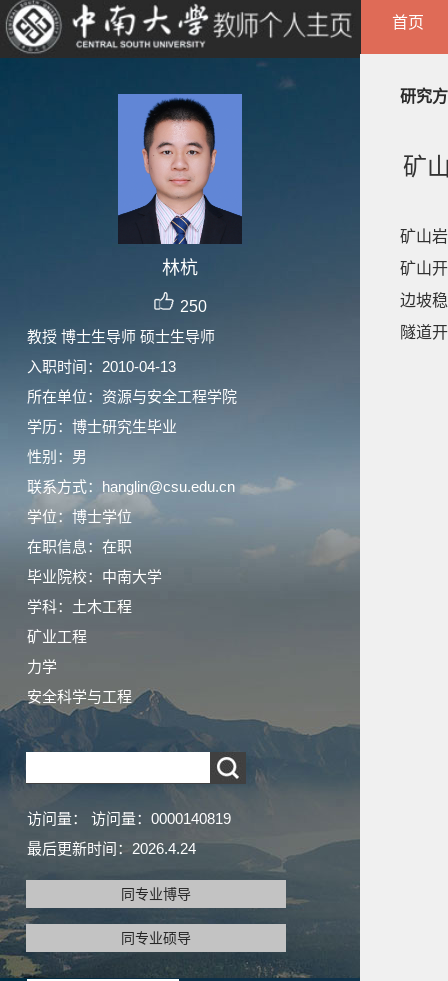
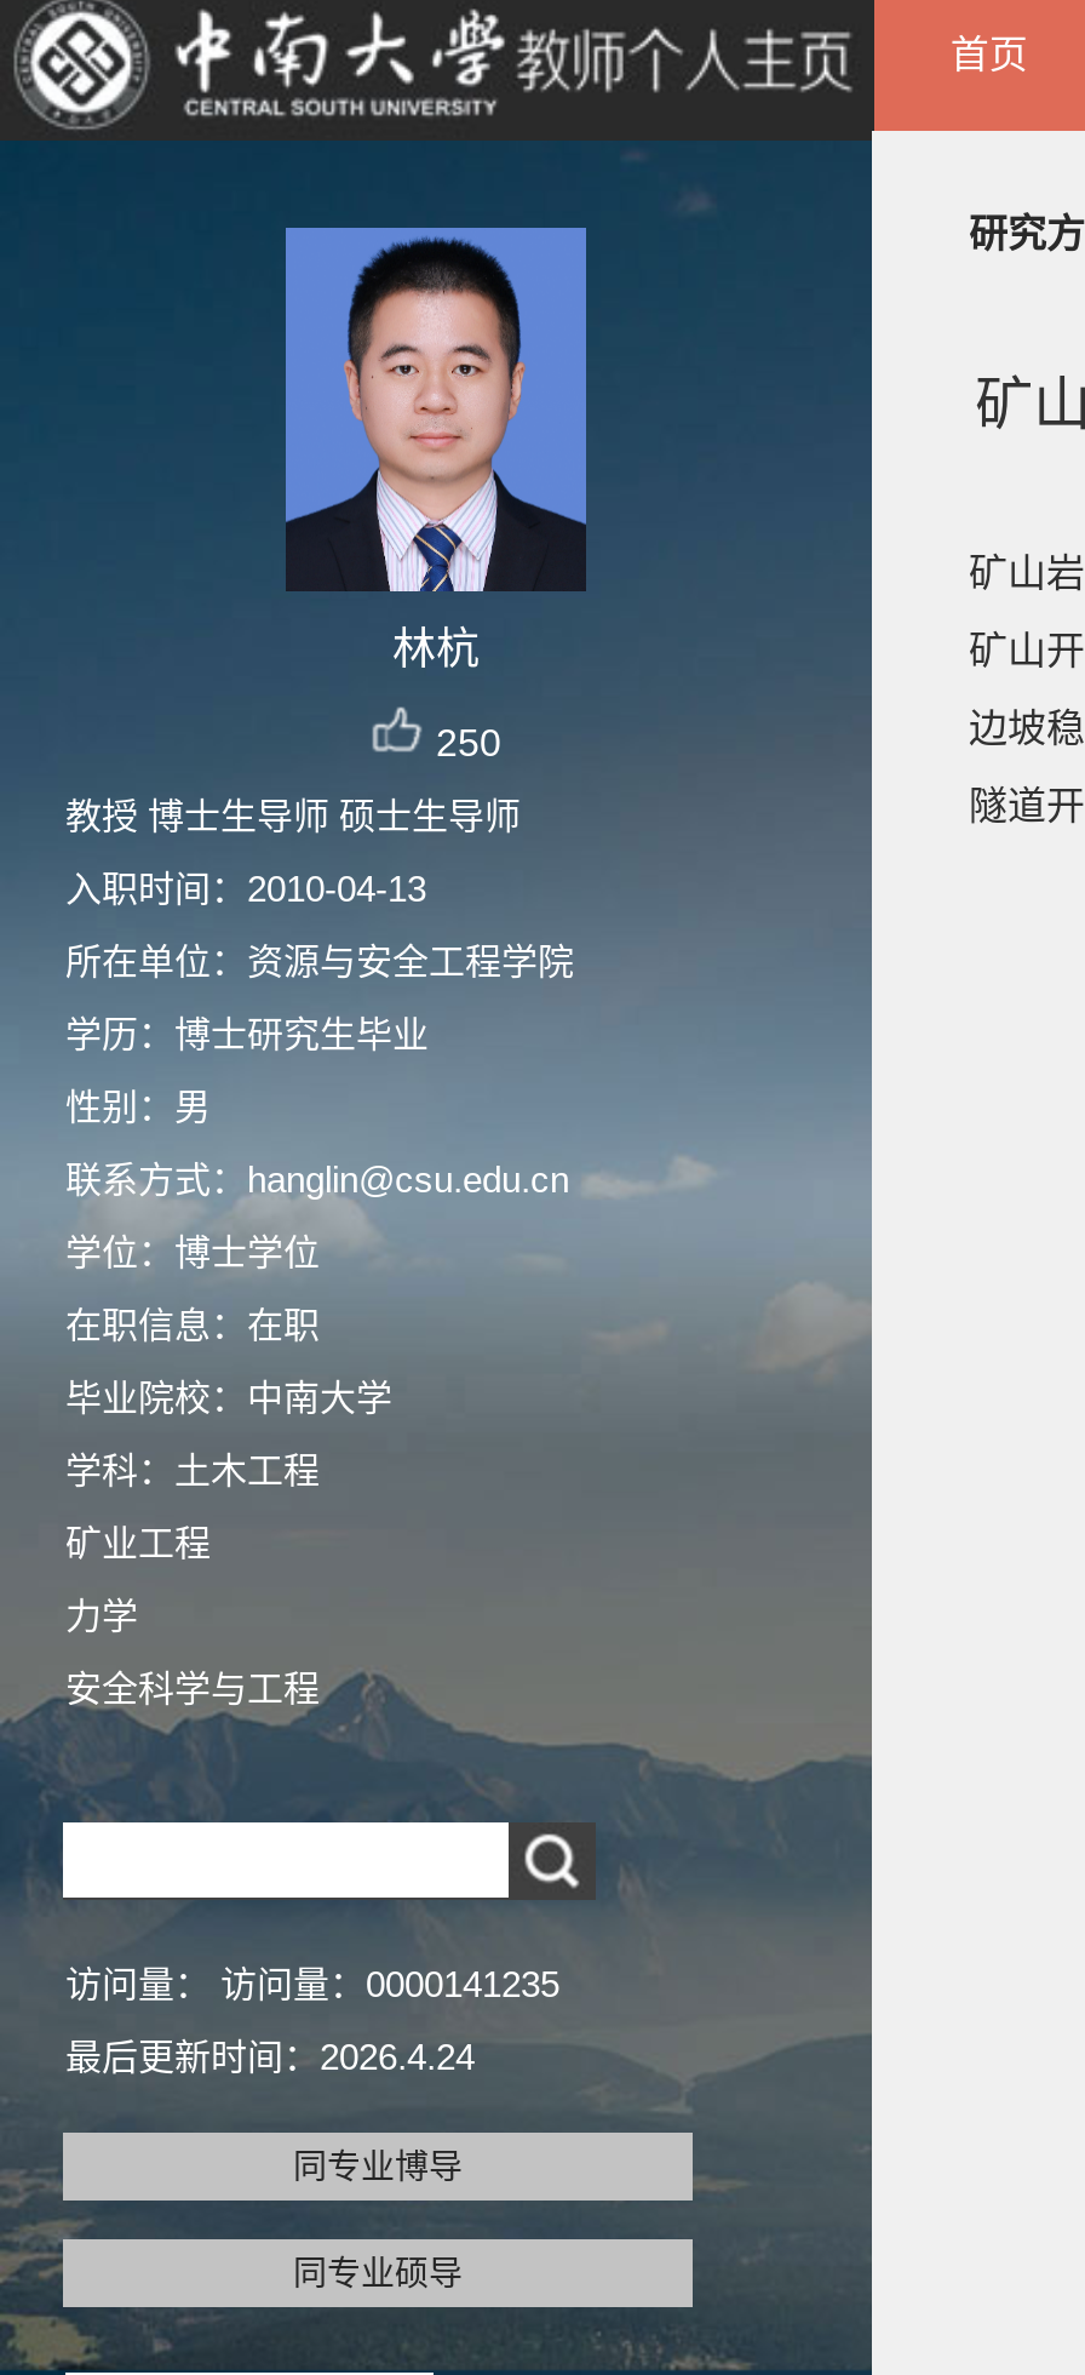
[27,810,231,827] 访问量：访问量：0000140819 -> [65,1963,559,2004] 访问量：访问量：0000141235

